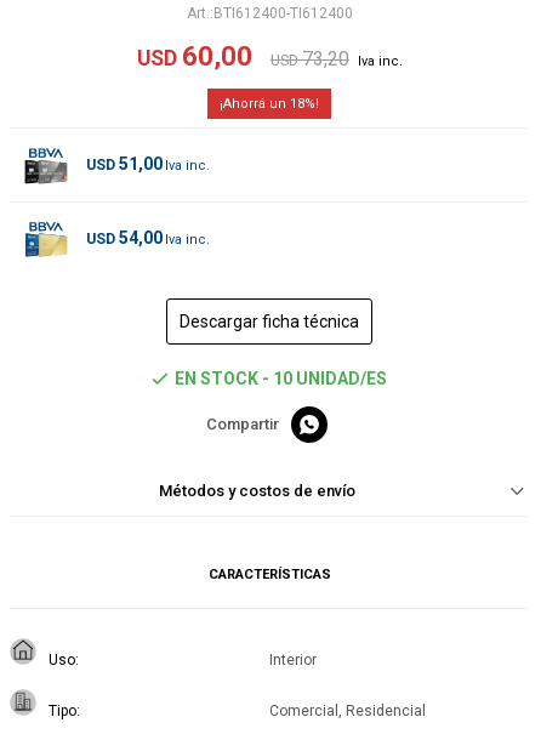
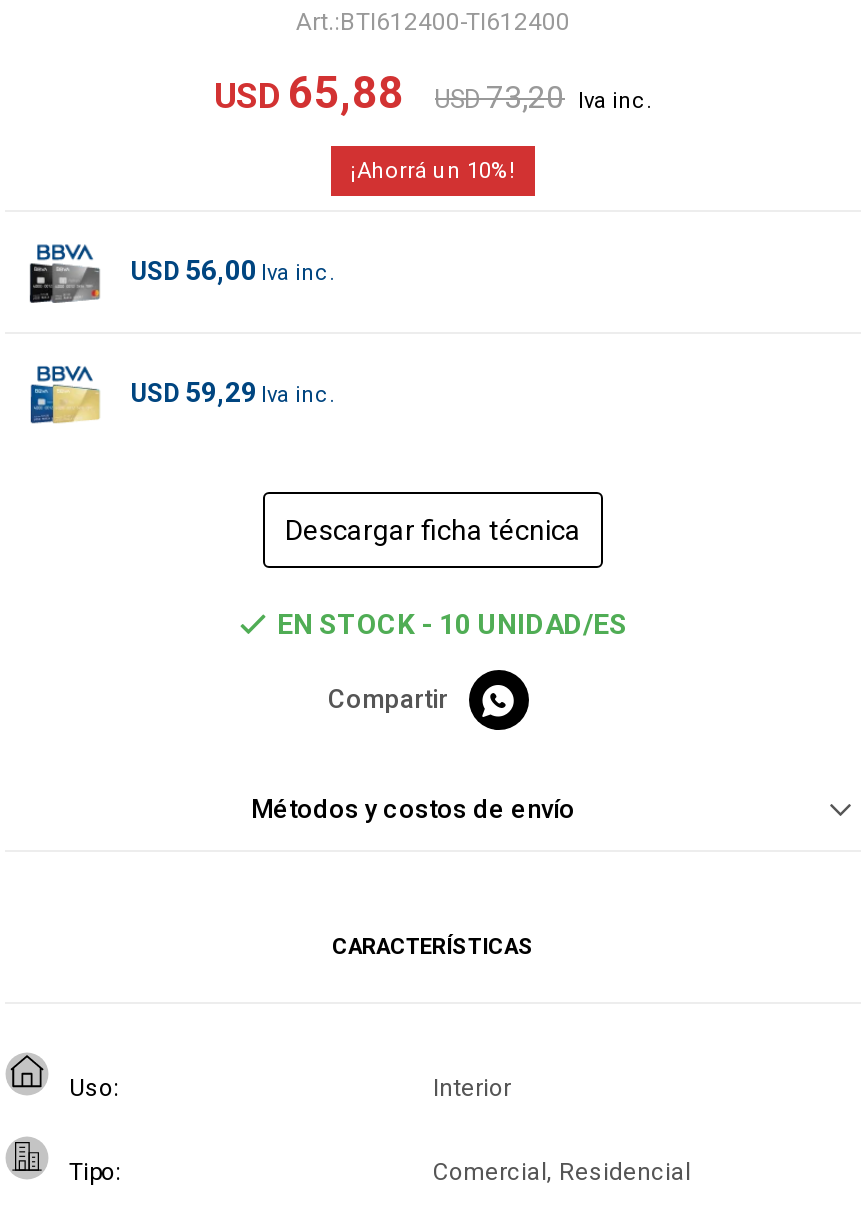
[136,41,349,72] USD 60,00 USD 73,20 -> [214,68,564,118] USD 65,88 USD 73,20
[290,96,304,112] 18 -> [467,158,491,184] 10
[86,154,163,173] USD 51,00 -> [131,254,257,286] USD 56,00
[86,228,163,247] USD 54,00 -> [131,375,257,407] USD 59,29

